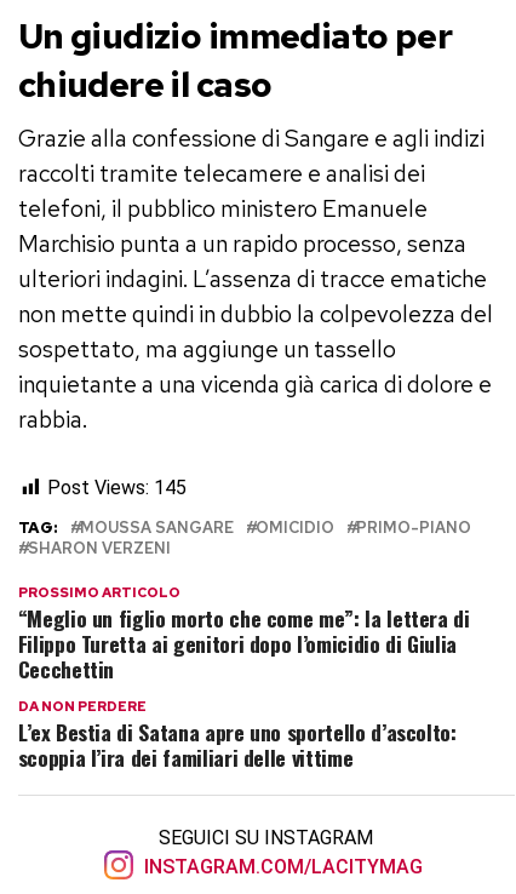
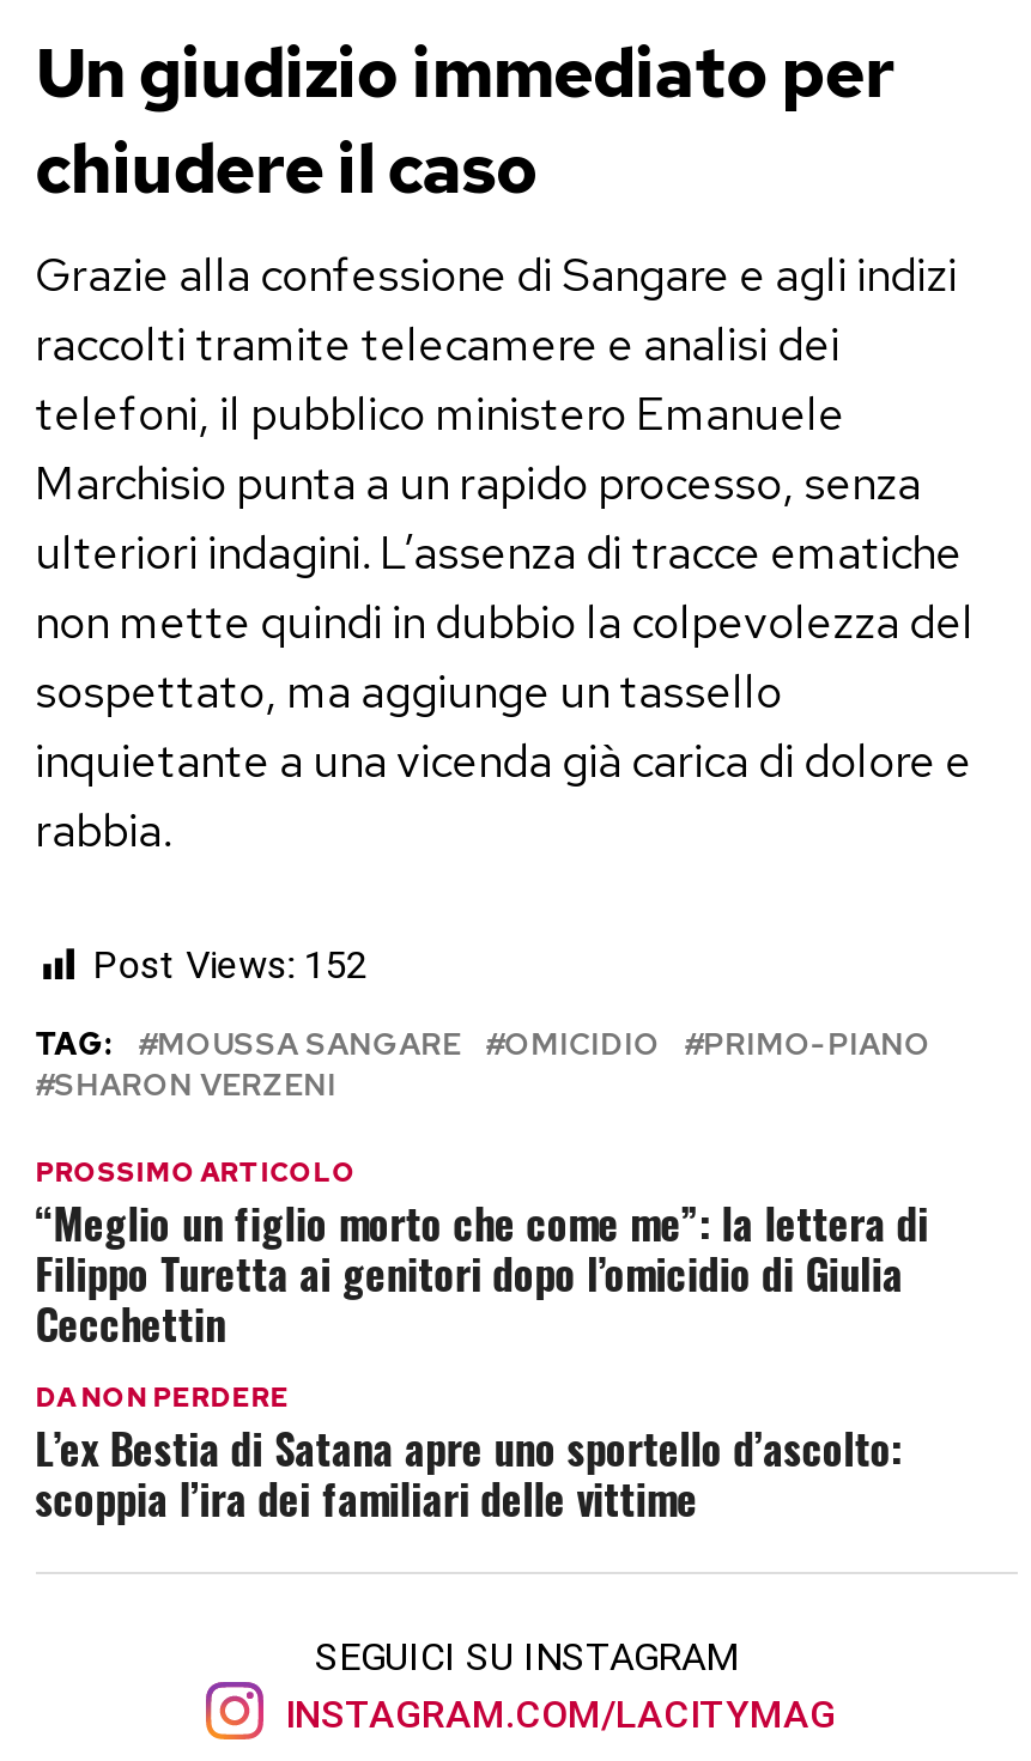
[47,476,186,499] Post Views: 145 -> [93,942,368,988] Post Views: 152

